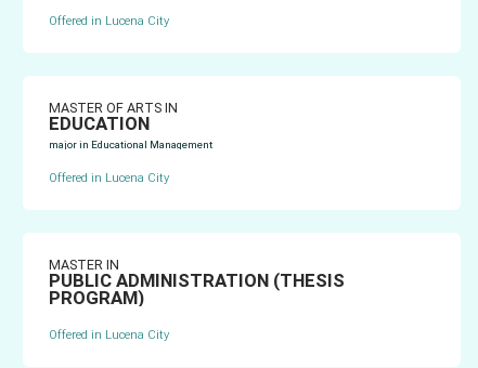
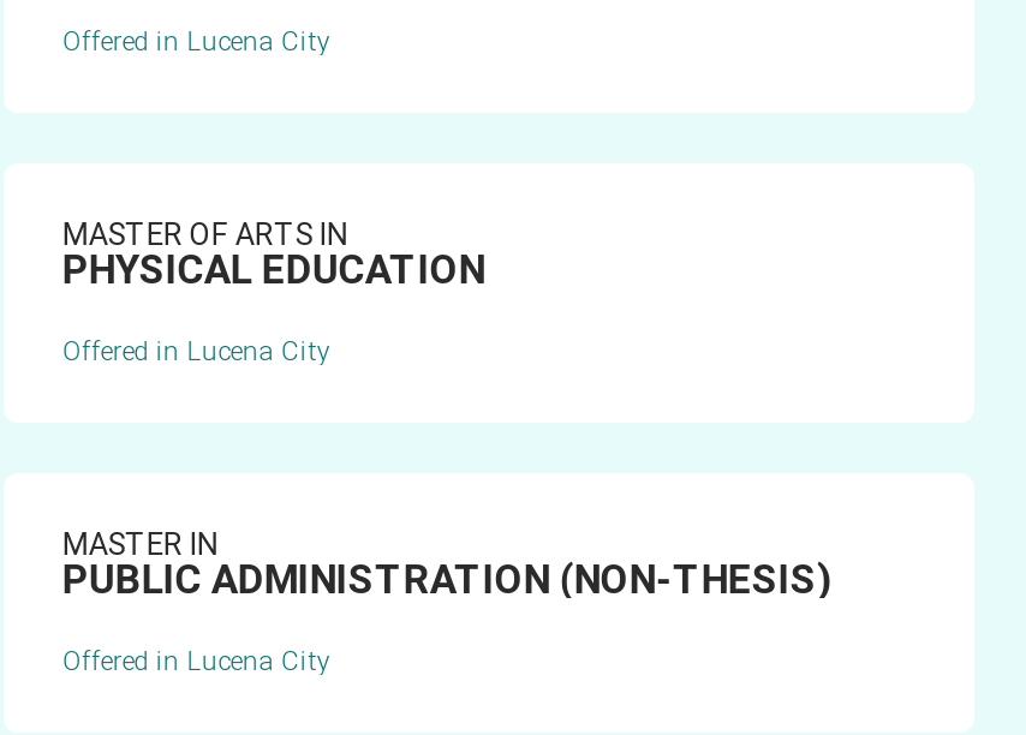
[49,112,213,150] EDUCATION | major in Educational Management -> [62,244,485,292] PHYSICAL EDUCATION
[49,269,345,308] PUBLIC ADMINISTRATION (THESIS | PROGRAM) -> [62,554,831,602] PUBLIC ADMINISTRATION (NON-THESIS)

